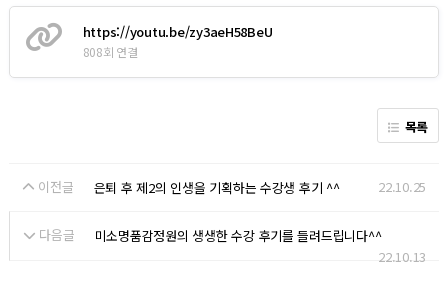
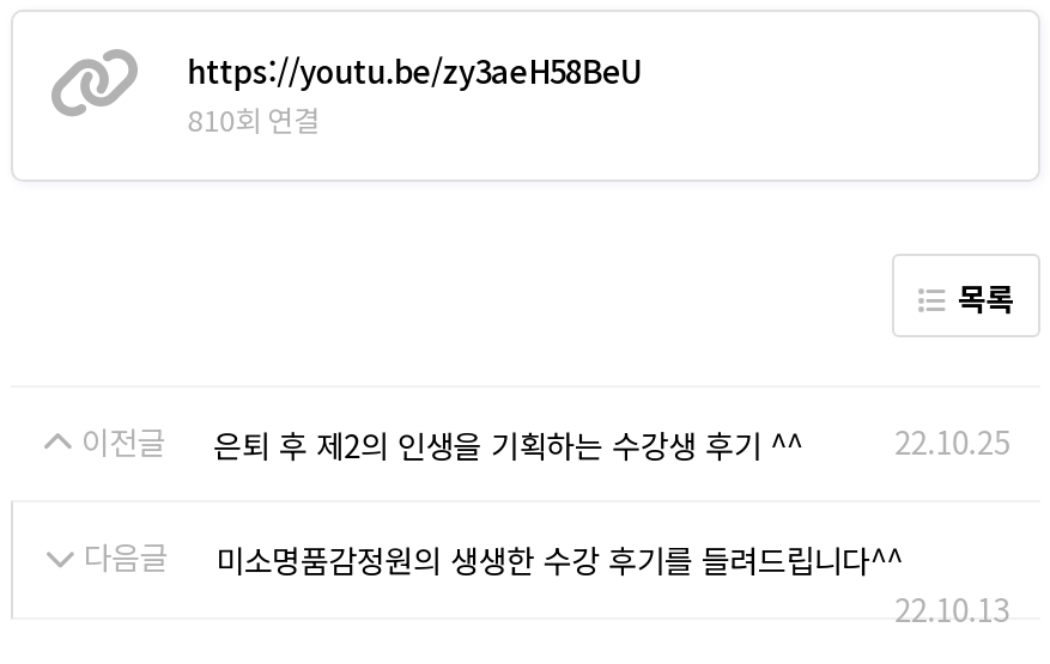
[83,43,138,60] 808회 연결 -> [187,98,319,139] 810회 연결

